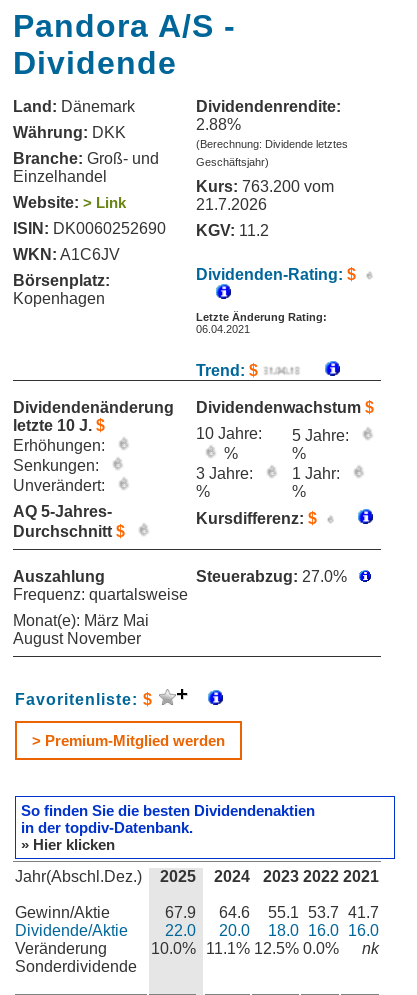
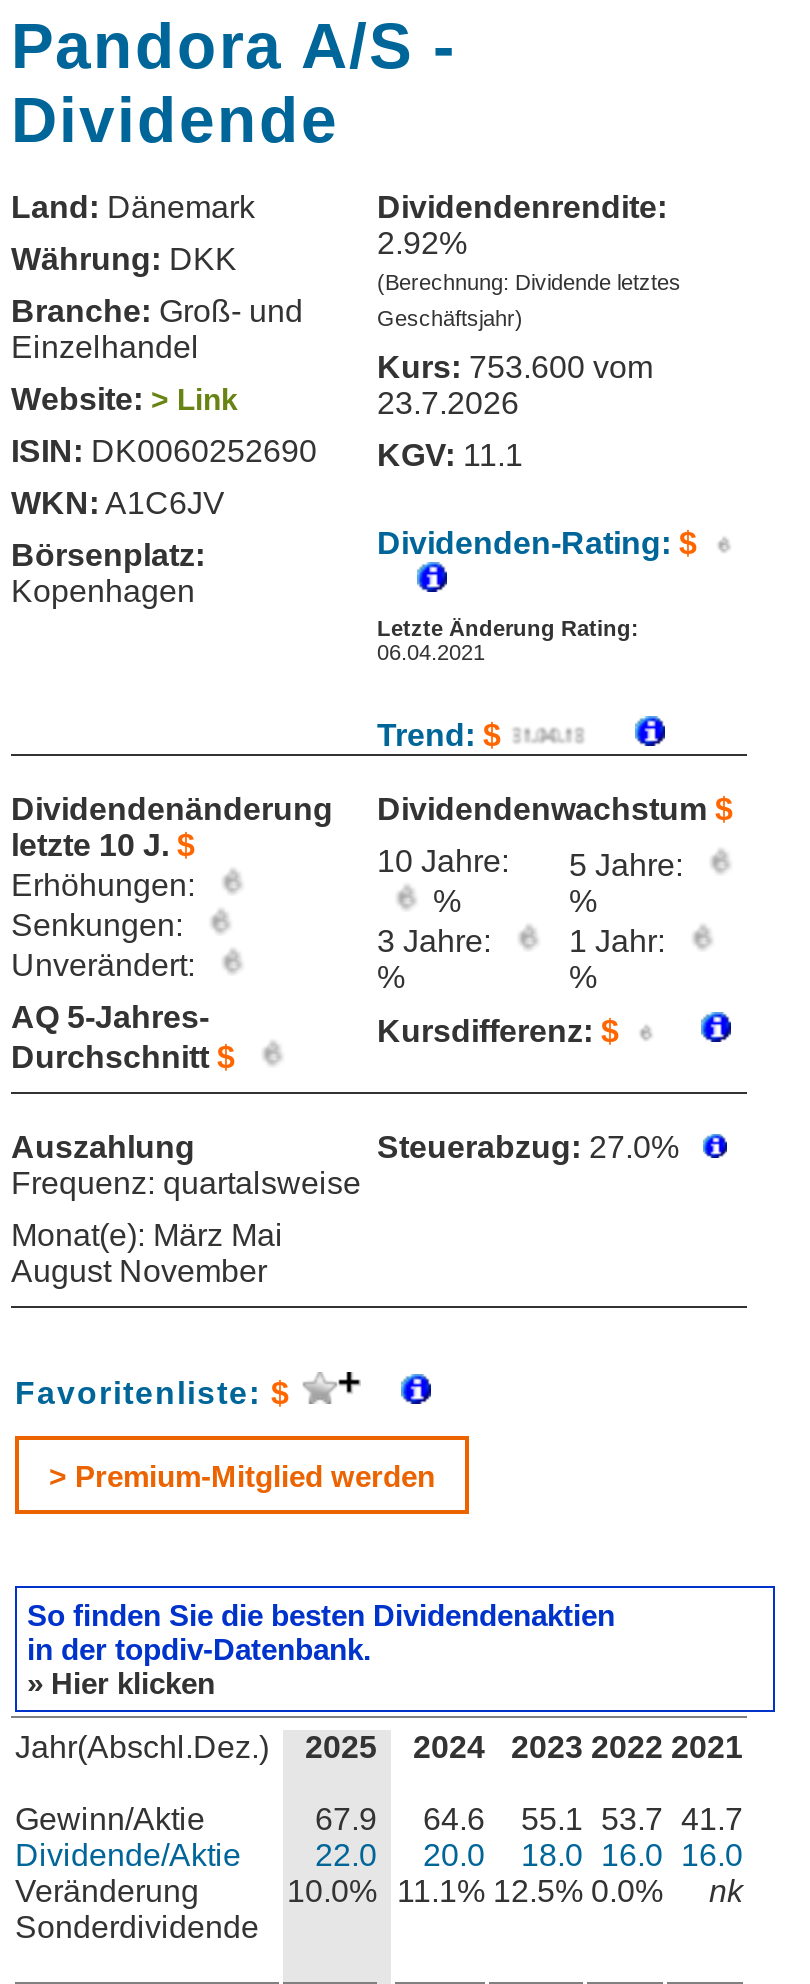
[196,116,241,133] 2.88% -> [377,226,467,260] 2.92%
[196,178,334,195] Kurs: 763.200 vom -> [377,350,653,384] Kurs: 753.600 vom
[196,196,267,213] 21.7.2026 -> [377,386,519,420] 23.7.2026
[13,220,269,239] ISIN: DK0060252690 KGV: 11.2 -> [11,434,523,472] ISIN: DK0060252690 KGV: 11.1

